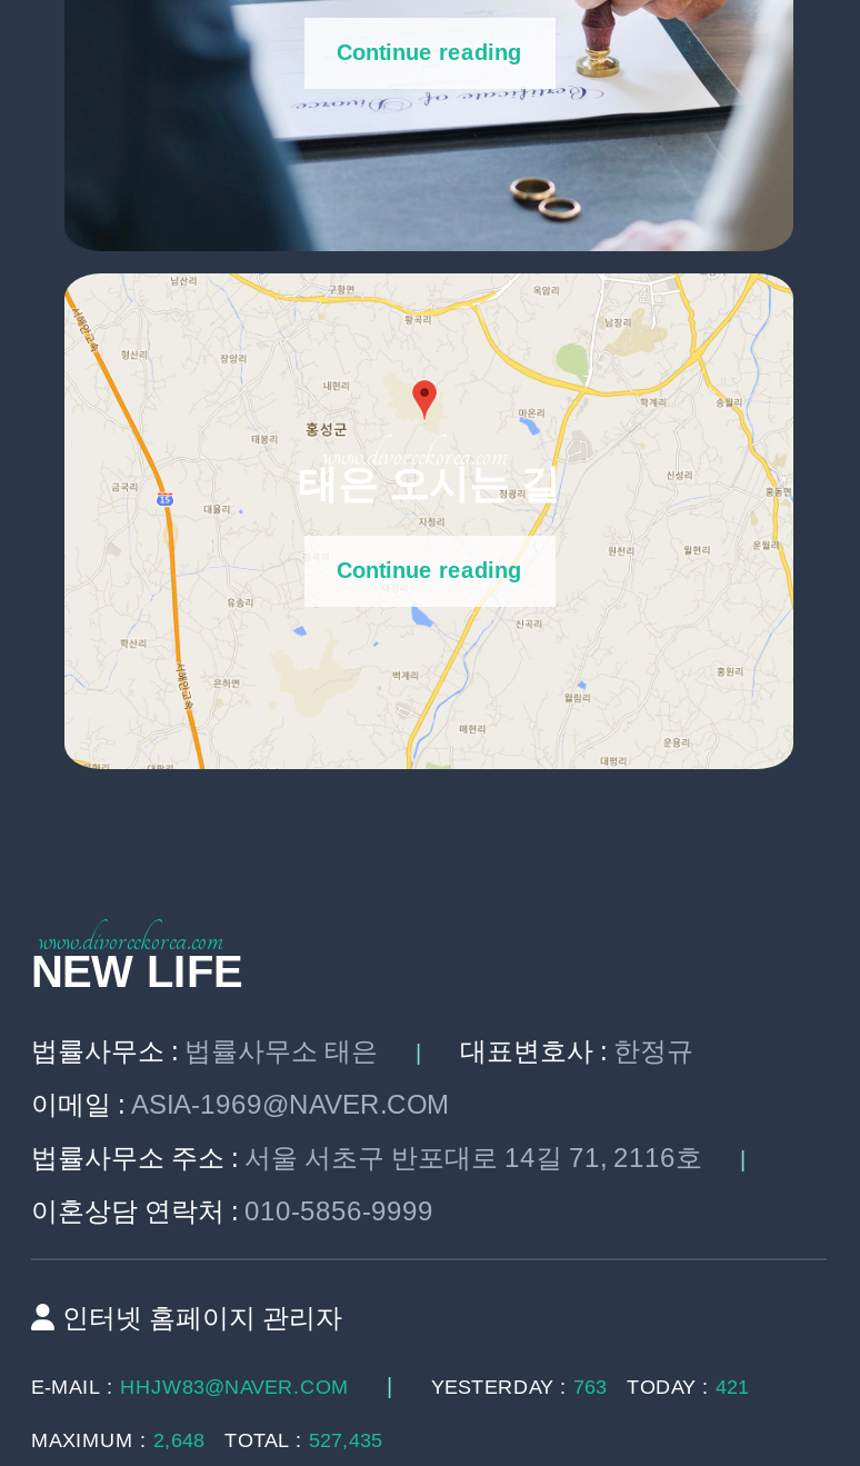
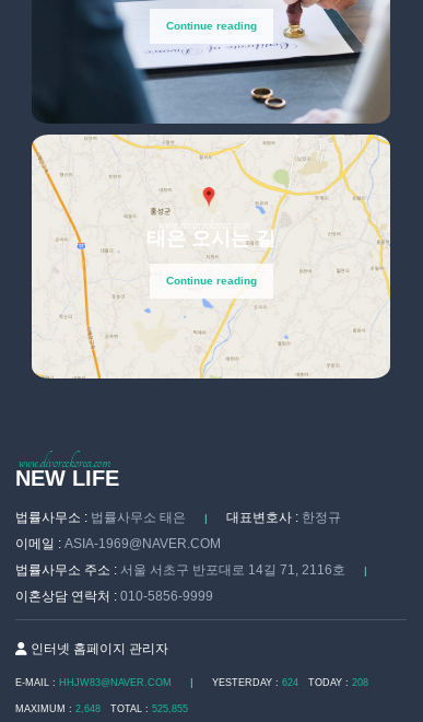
[431,1376,607,1398] YESTERDAY : 763 -> [212,677,298,688] YESTERDAY : 624
[627,1376,749,1398] TODAY : 421 -> [308,677,368,688] TODAY : 208
[31,1429,382,1452] MAXIMUM : 2,648 TOTAL : 527,435 -> [15,703,188,714] MAXIMUM : 2,648 TOTAL : 525,855

